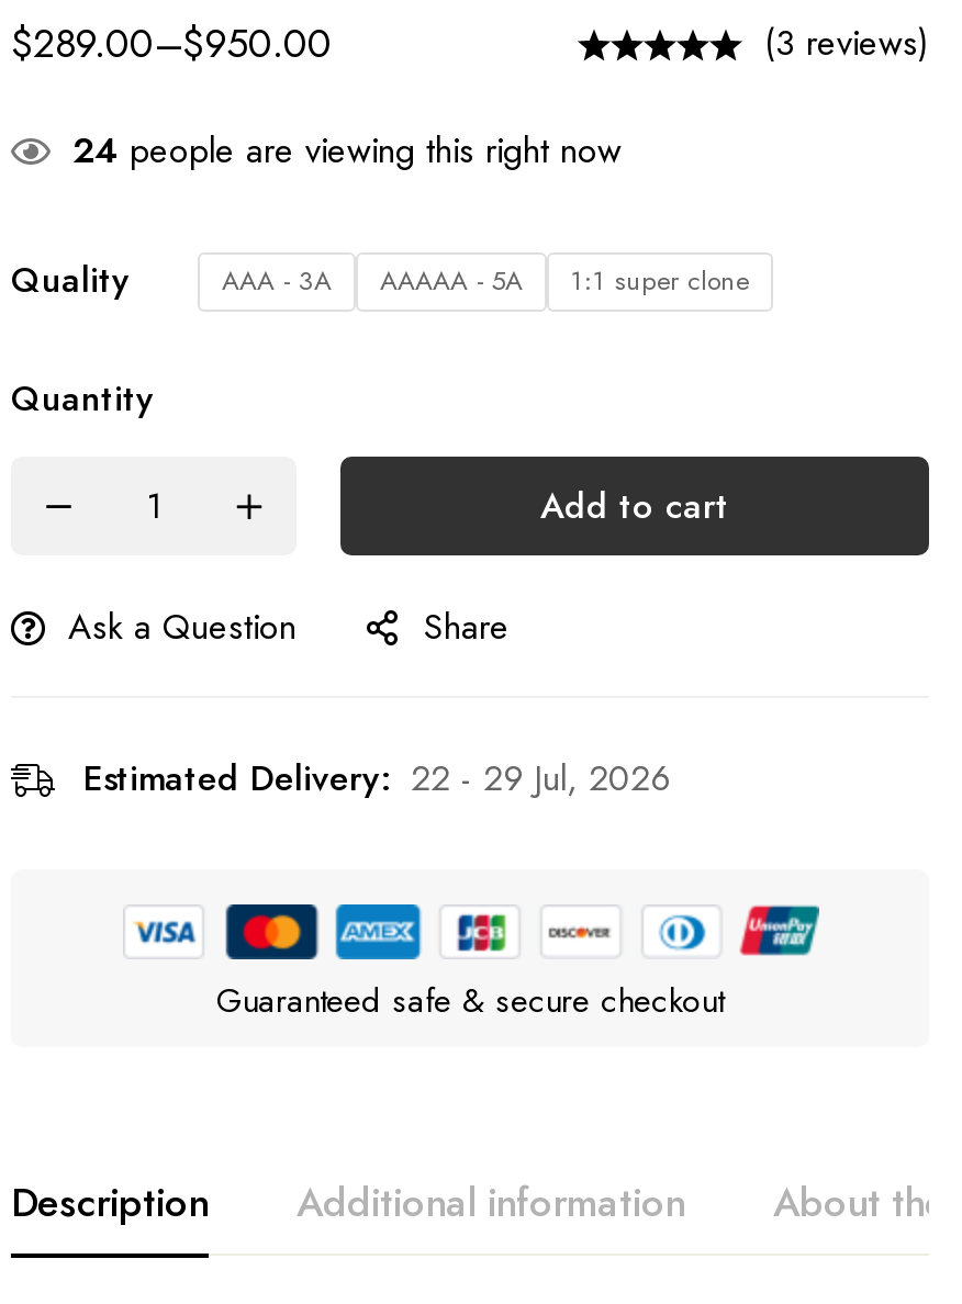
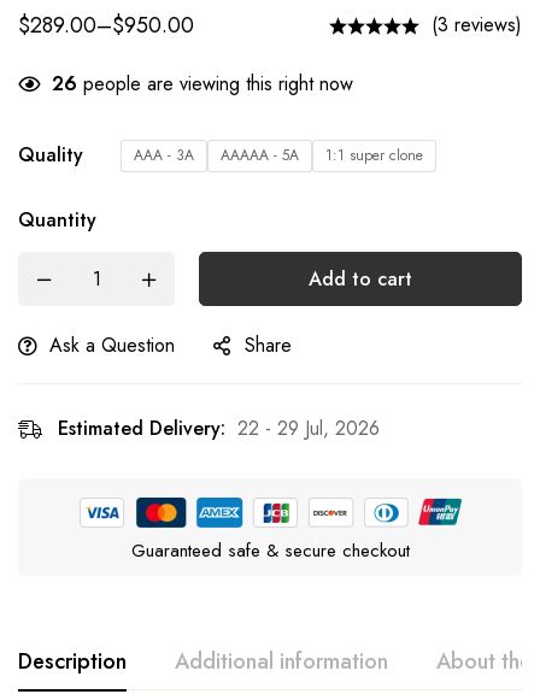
[72,125,622,176] 24 people are viewing this right now -> [52,70,353,98] 26 people are viewing this right now

